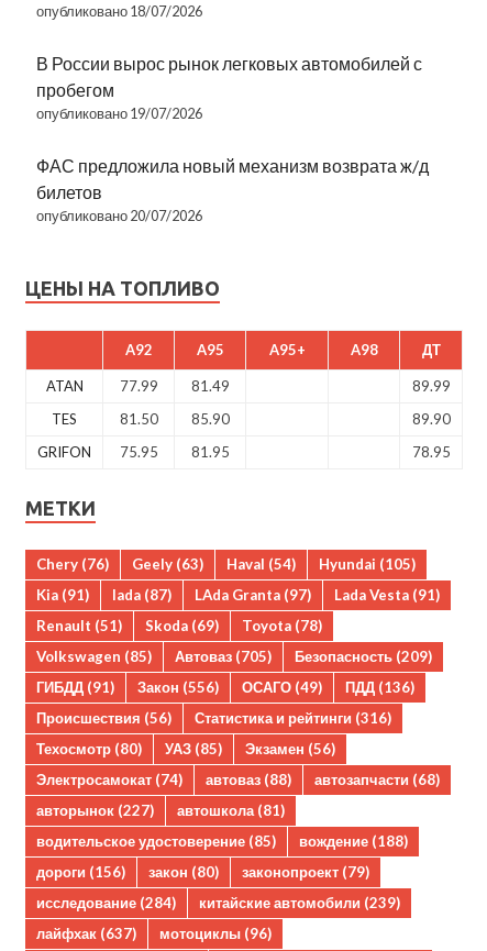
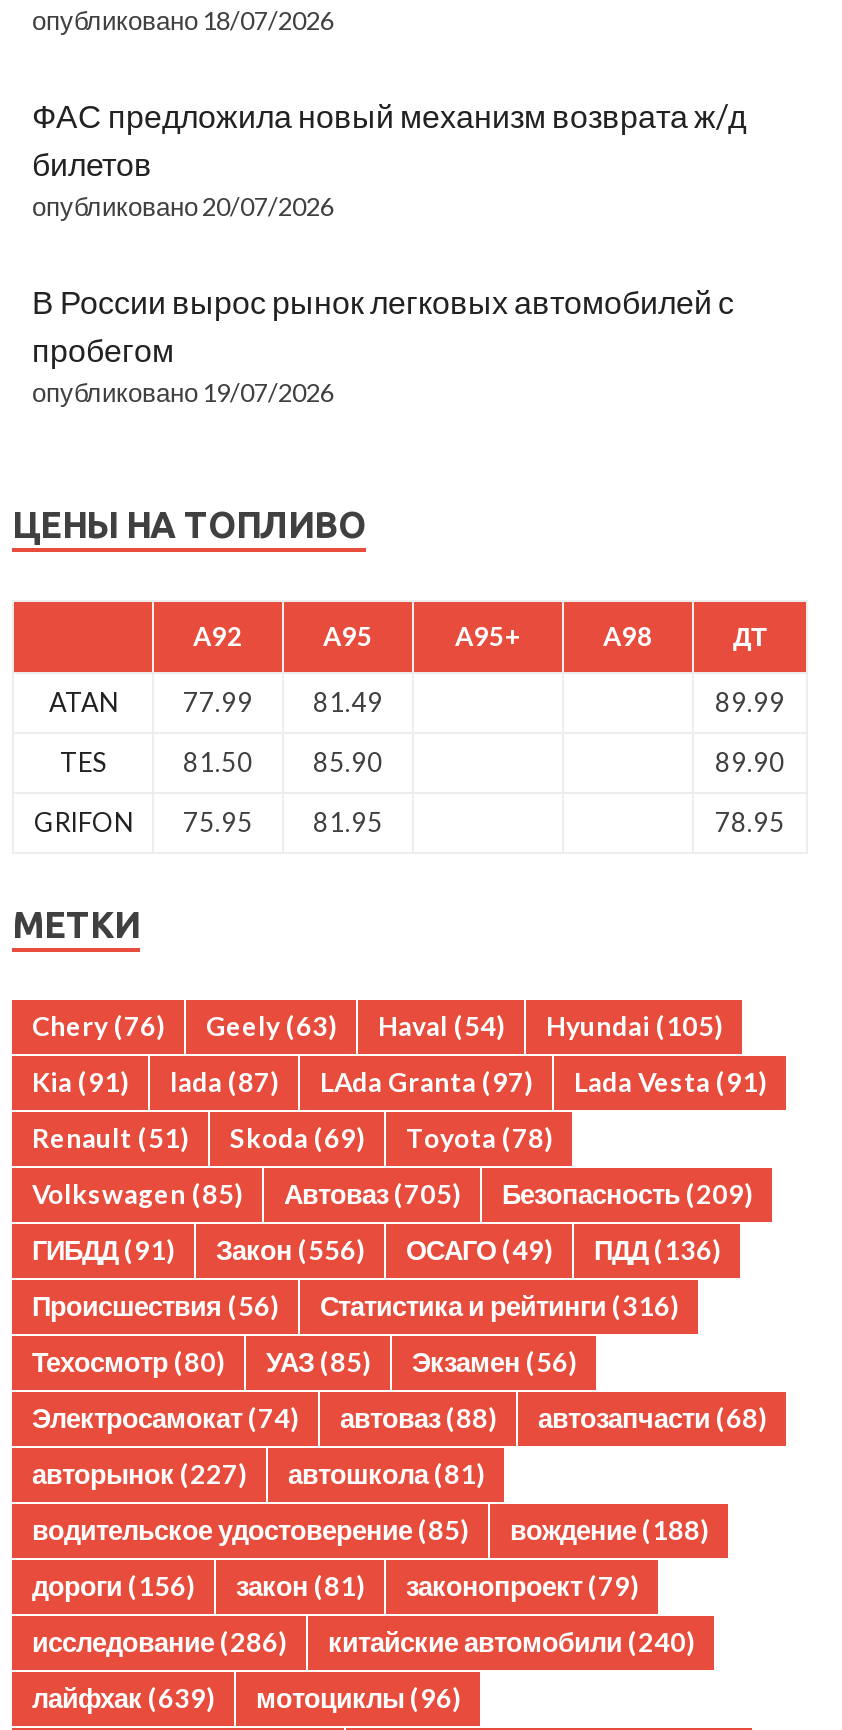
moved [36,53,422,122] -> [32,283,734,409]: В России вырос рынок легковых автомобилей с | пробегом | опубликовано 19/07/2026
moved [36,155,429,225] -> [32,97,746,223]: ФАС предложила новый механизм возврата ж/д | билетов | опубликовано 20/07/2026
[36,863,369,881] дороги (156) закон (80) законопроект (79) -> [32,1571,638,1603] дороги (156) закон (81) законопроект (79)
[36,894,176,912] исследование (284) -> [32,1627,286,1659] исследование (286)
[199,894,400,912] китайские автомобили (239) -> [328,1627,694,1659] китайские автомобили (240)
[36,925,272,943] лайфхак (637) мотоциклы (96) -> [32,1683,460,1715] лайфхак (639) мотоциклы (96)

